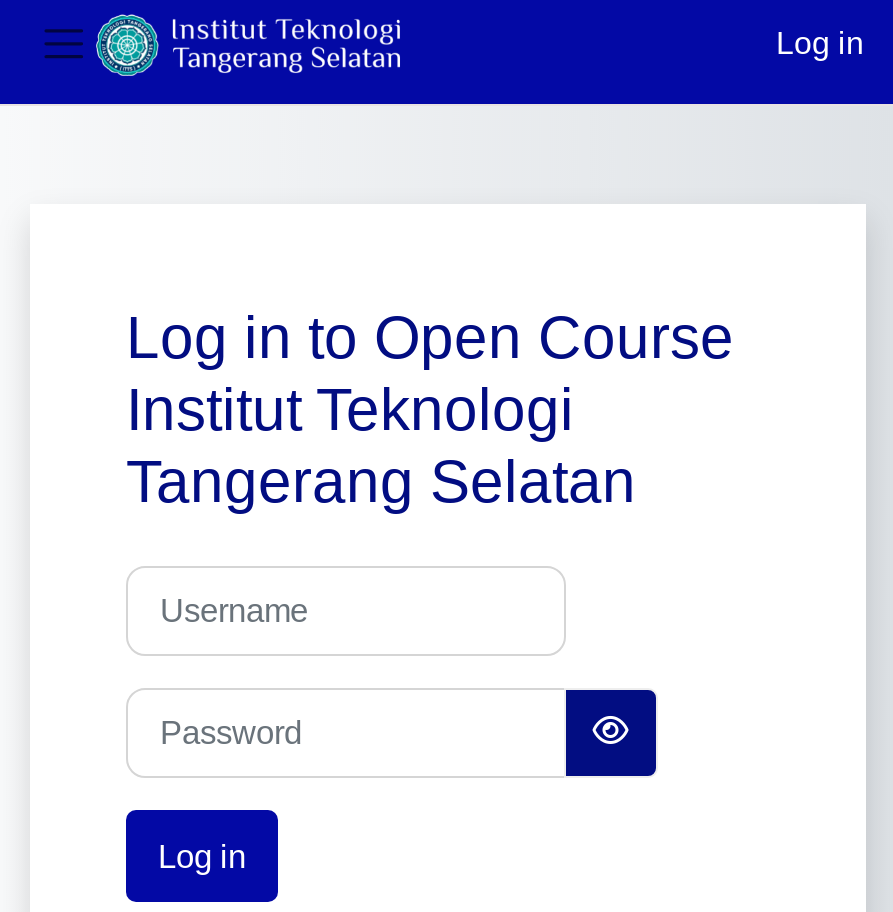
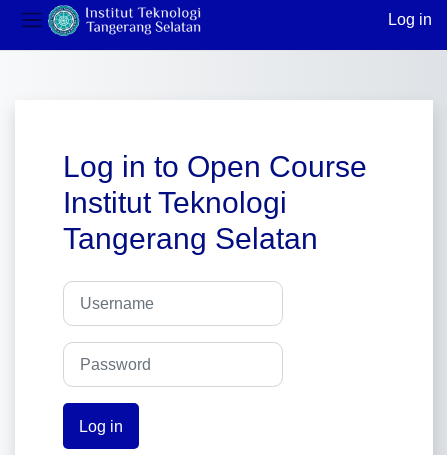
[564,688,658,778] [image] -> none

